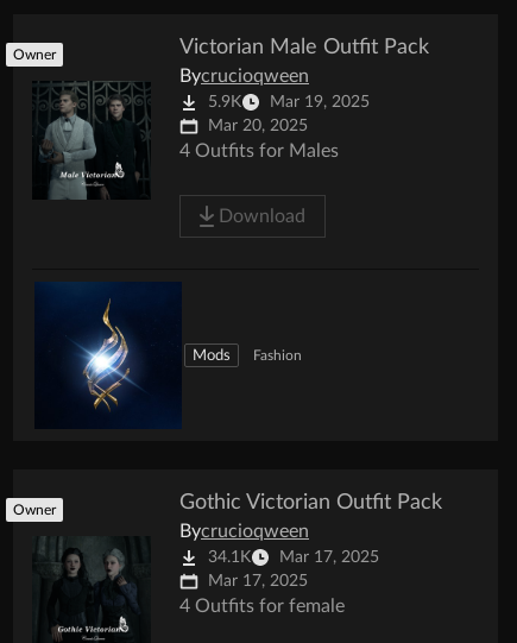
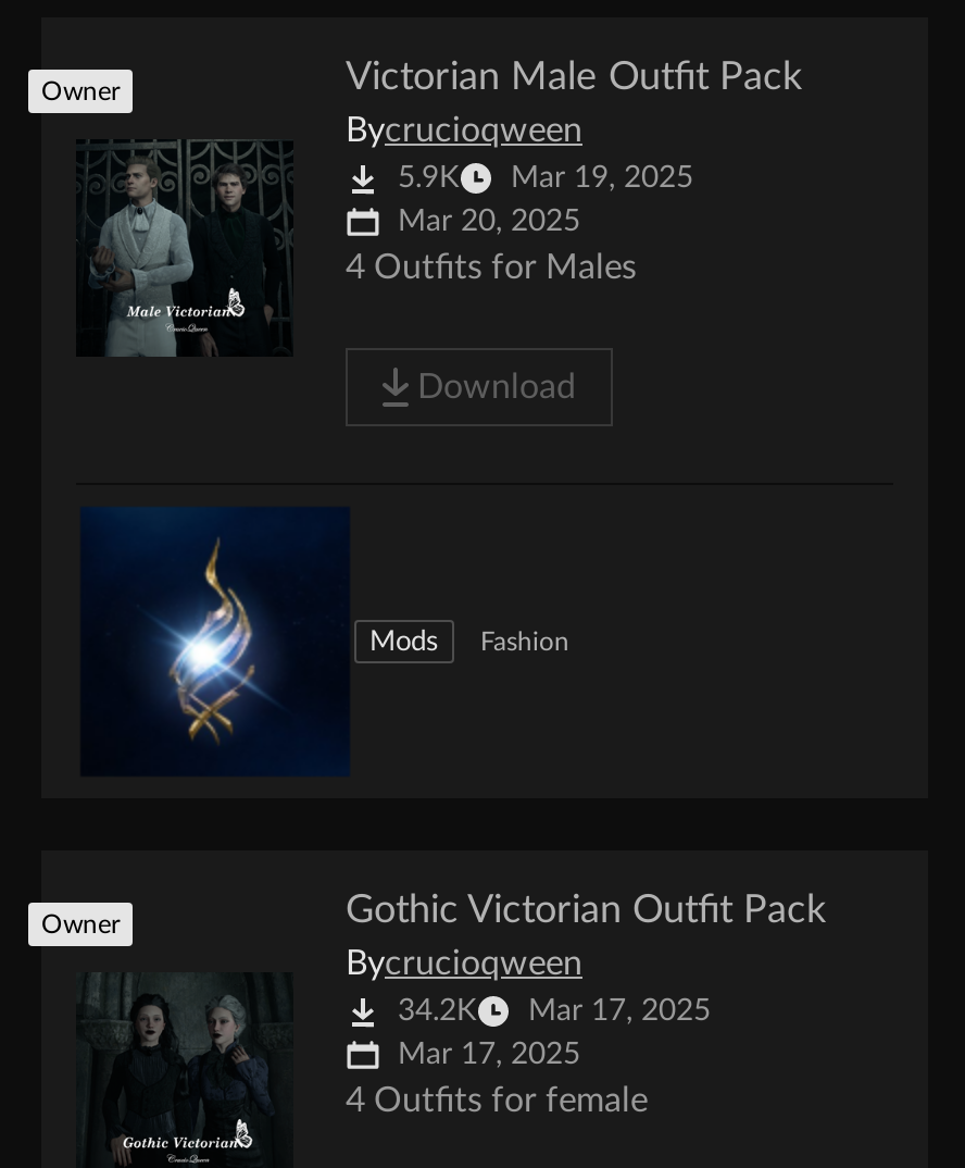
[208,549,379,565] 34.1K Mar 17, 2025 -> [398,996,711,1026] 34.2K Mar 17, 2025

